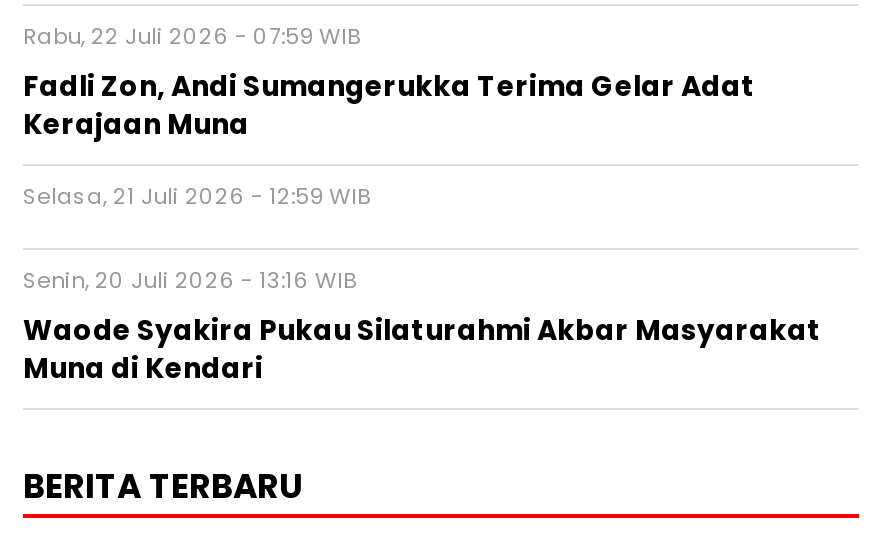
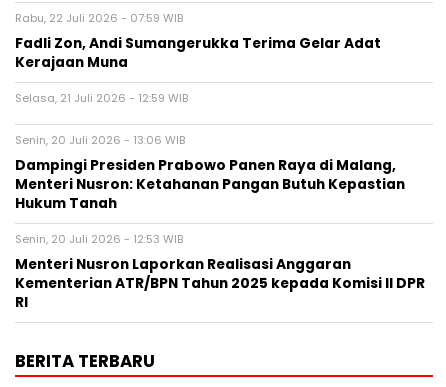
[23,265,821,389] Senin, 20 Juli 2026 - 13:16 WIB | Waode Syakira Pukau Silaturahmi Akbar Masyarakat | Muna di Kendari -> [15,132,425,312] Senin, 20 Juli 2026 - 13:06 WIB | Dampingi Presiden Prabowo Panen Raya di Malang, | Menteri Nusron: Ketahanan Pangan Butuh Kepastian | Hukum Tanah | Senin, 20 Juli 2026 - 12:53 WIB | Menteri Nusron Laporkan Realisasi Anggaran | Kementerian ATR/BPN Tahun 2025 kepada Komisi II DPR | RI

